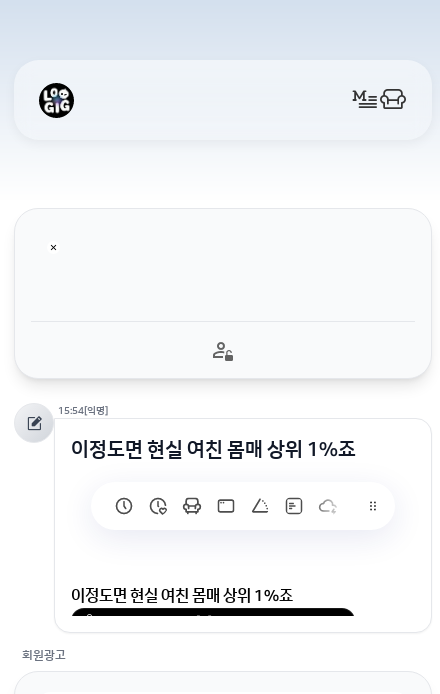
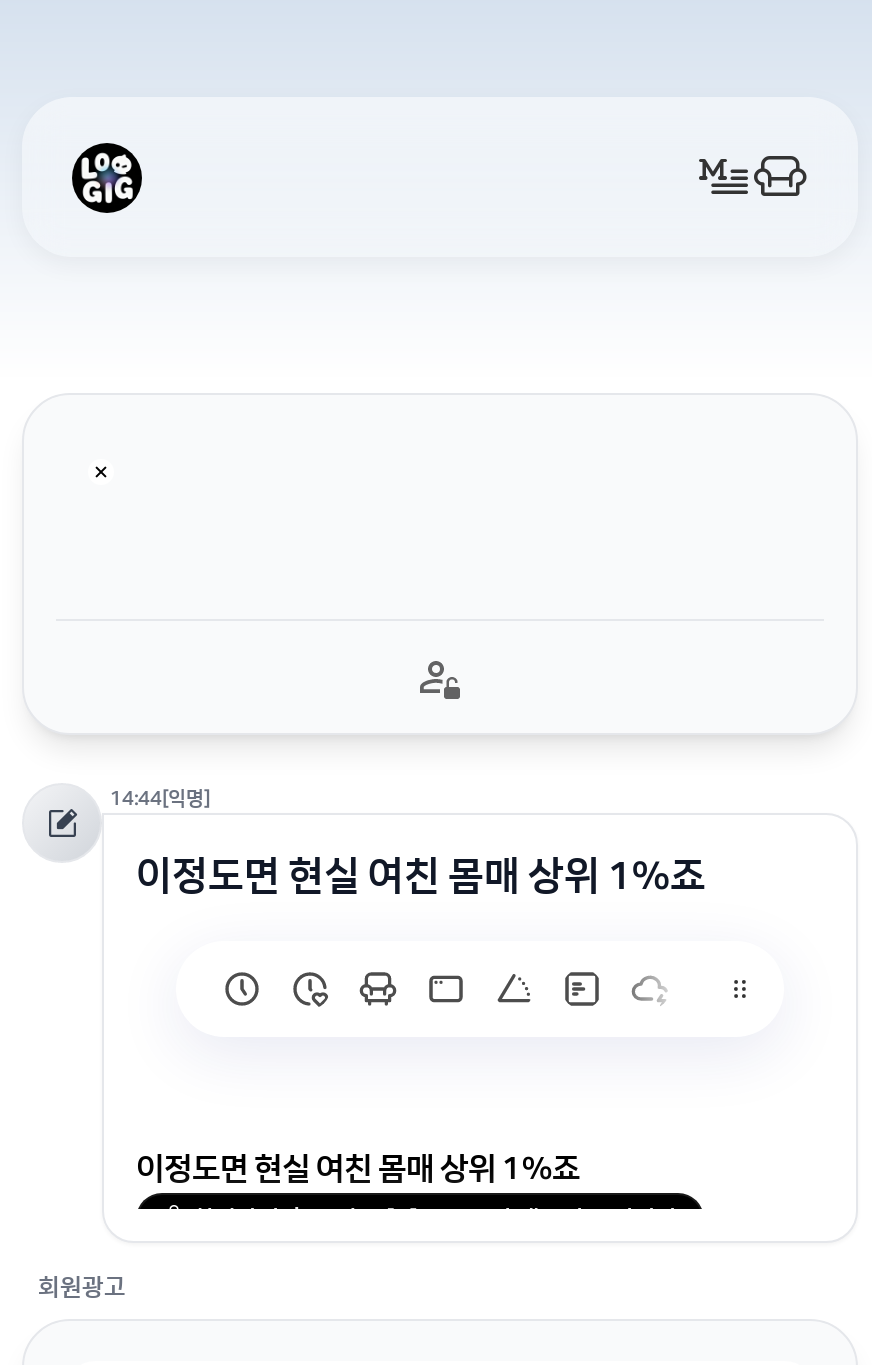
[58,404,108,417] 15:54[익명] -> [110,785,210,811] 14:44[익명]

